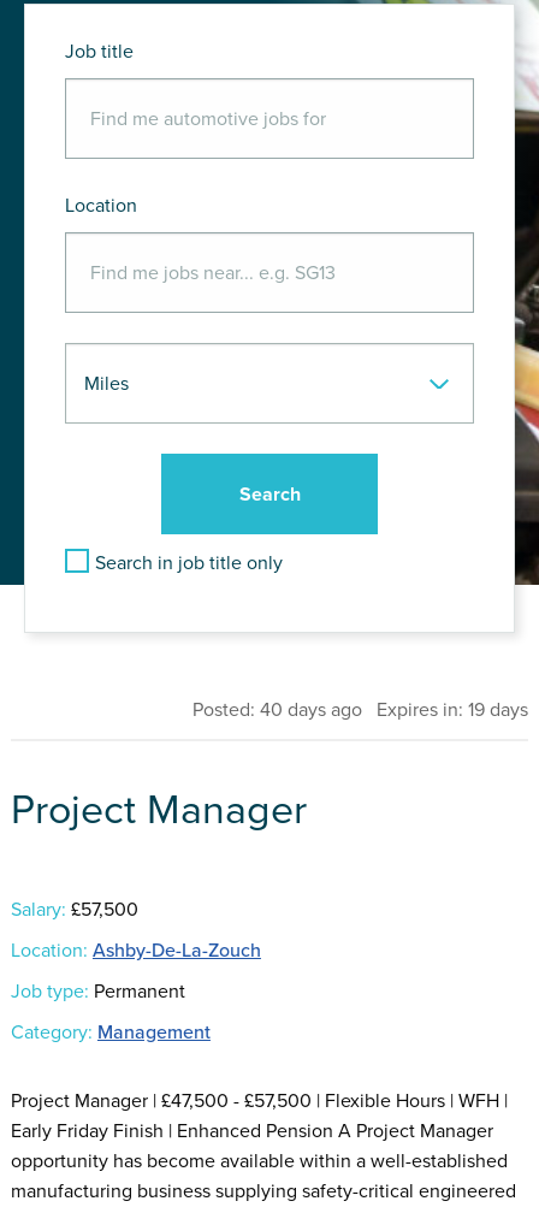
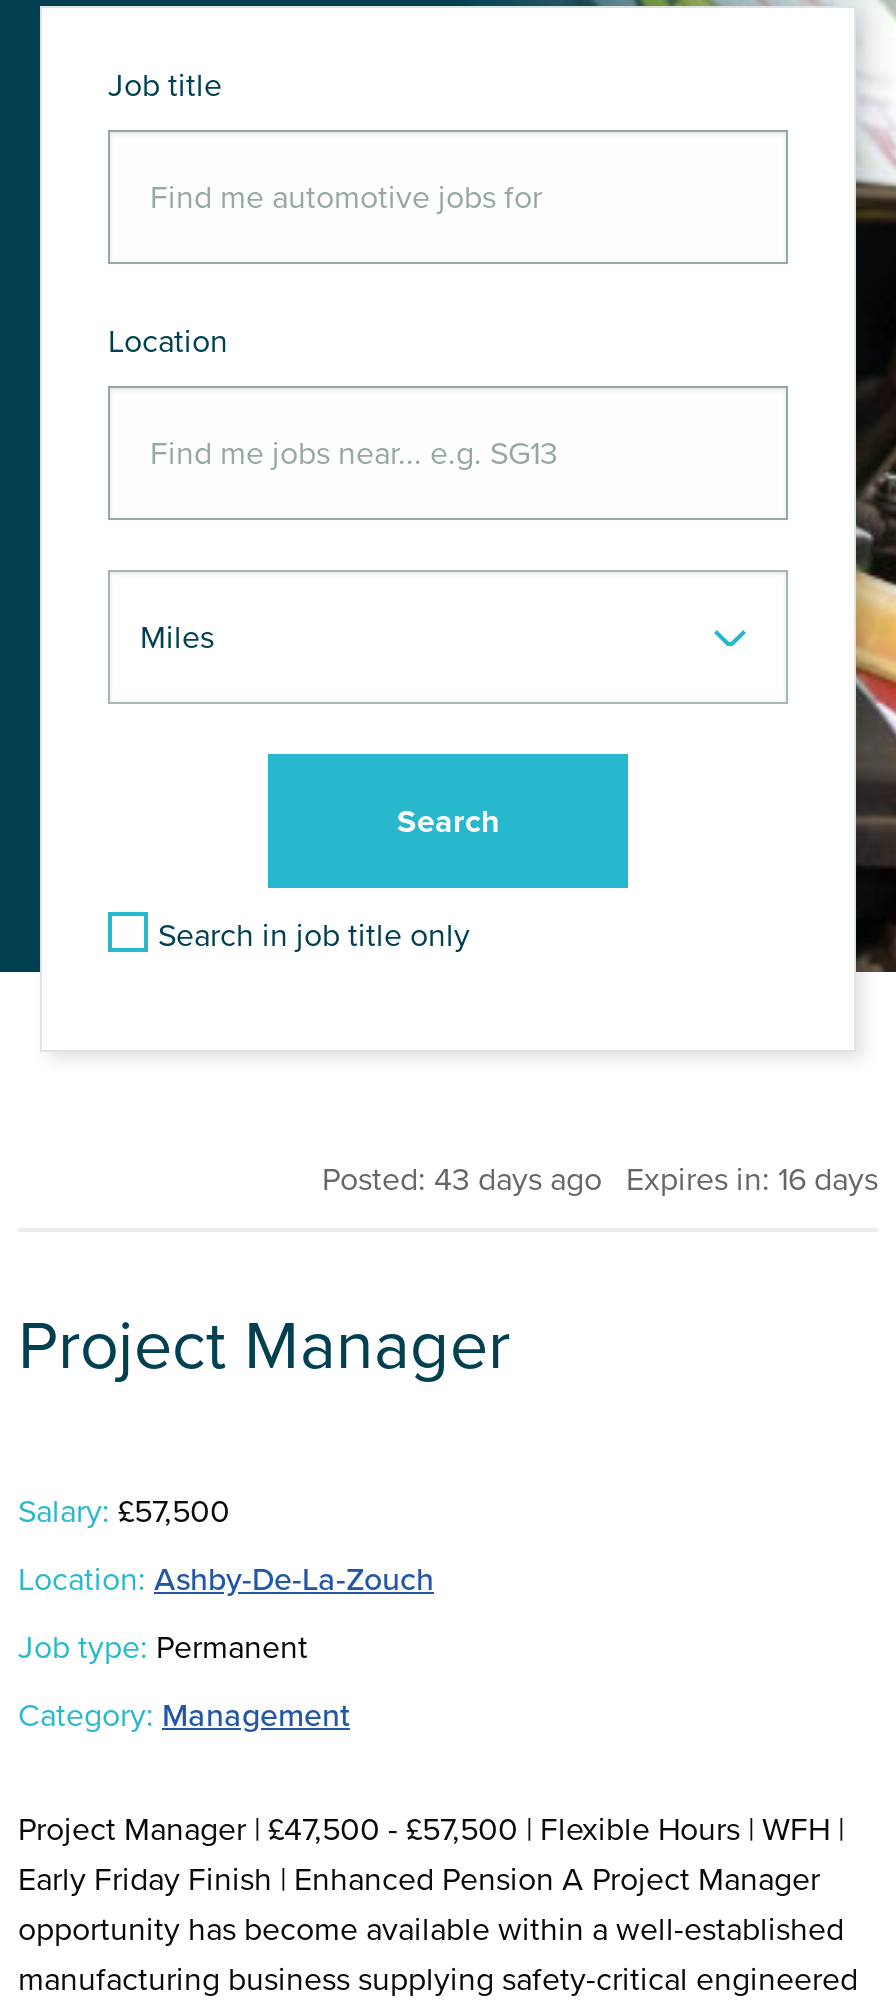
[192,698,528,722] Posted: 40 days ago Expires in: 19 days -> [322,1160,878,1200] Posted: 43 days ago Expires in: 16 days

